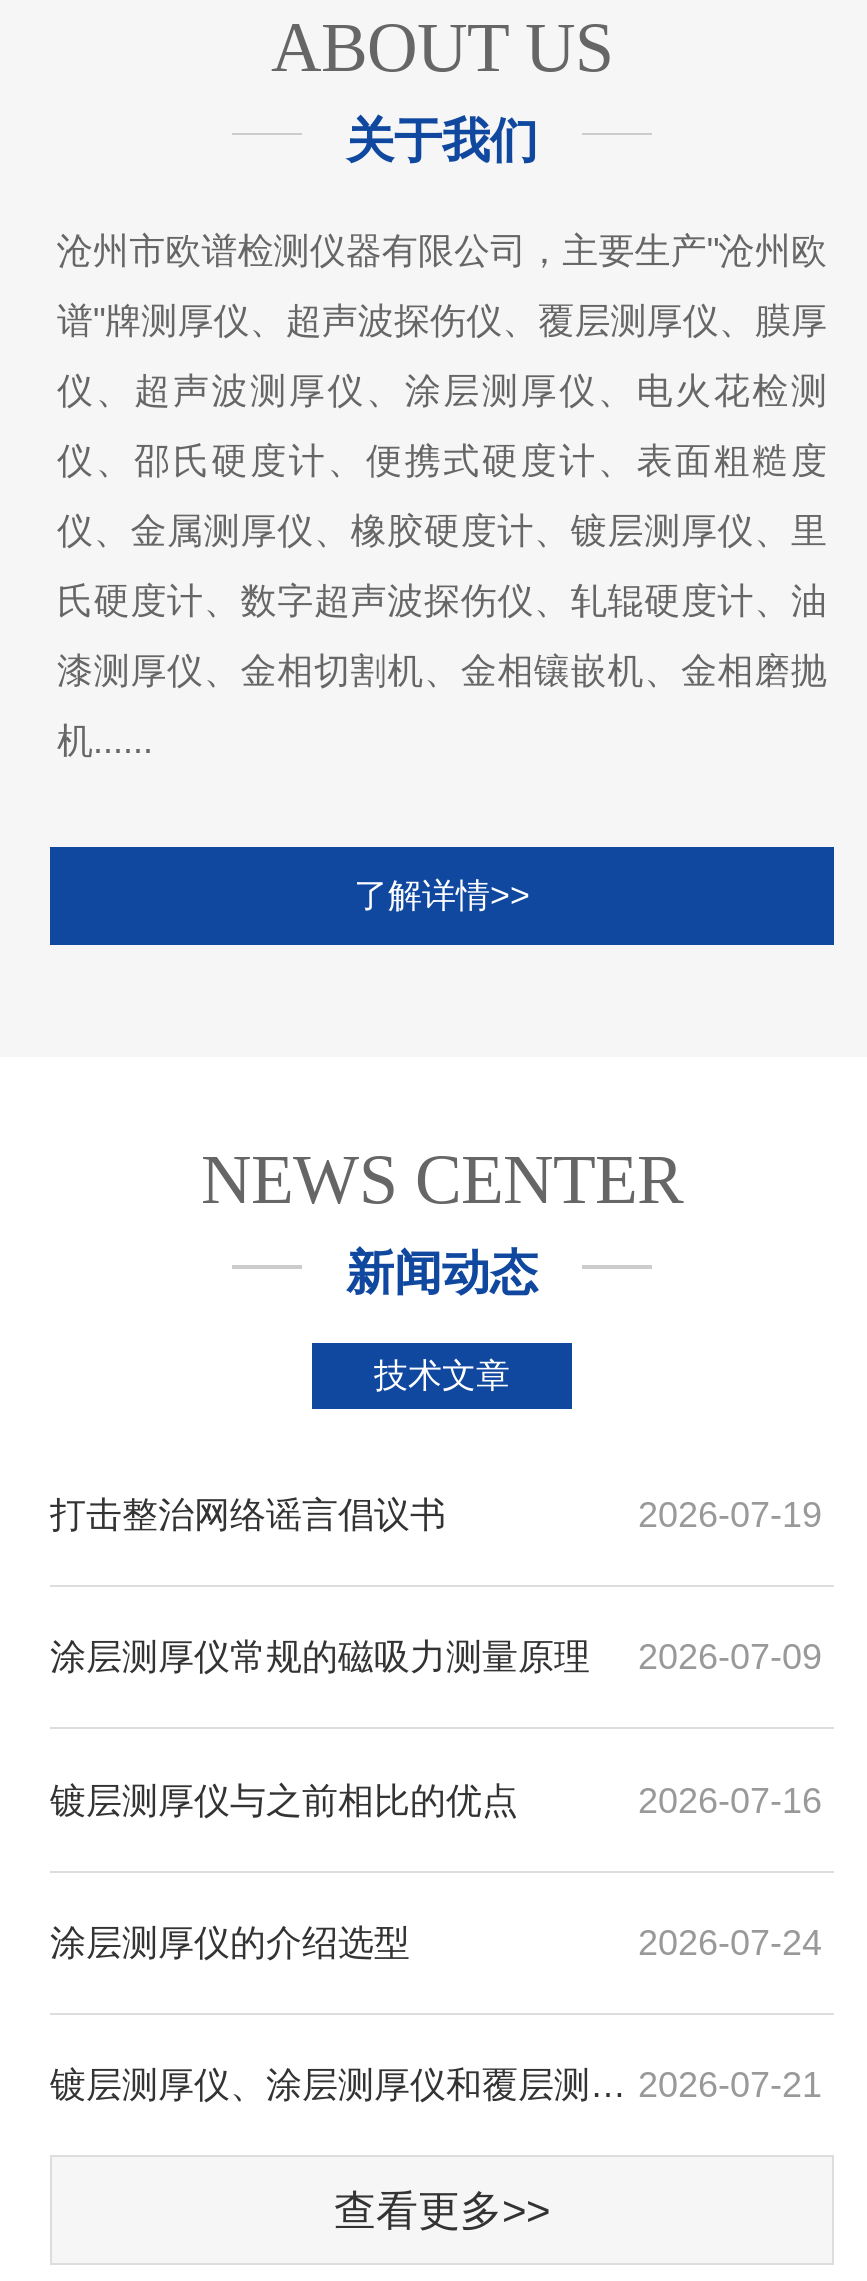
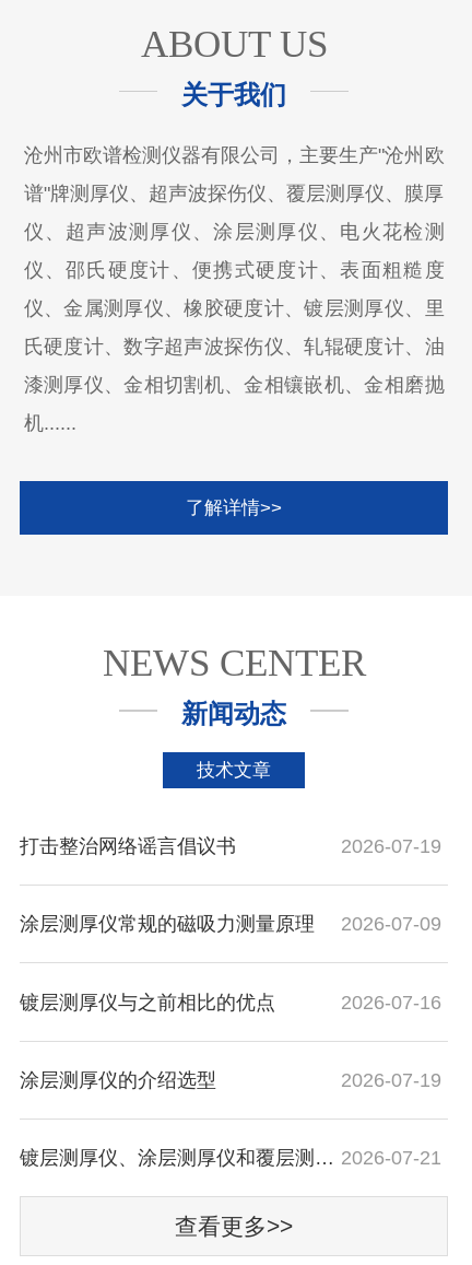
[638,1923,822,1963] 2026-07-24 -> [341,1069,441,1091] 2026-07-19

